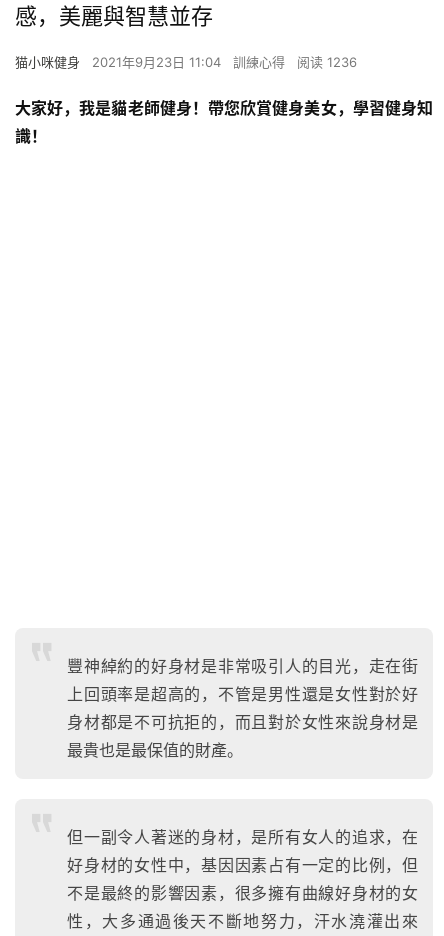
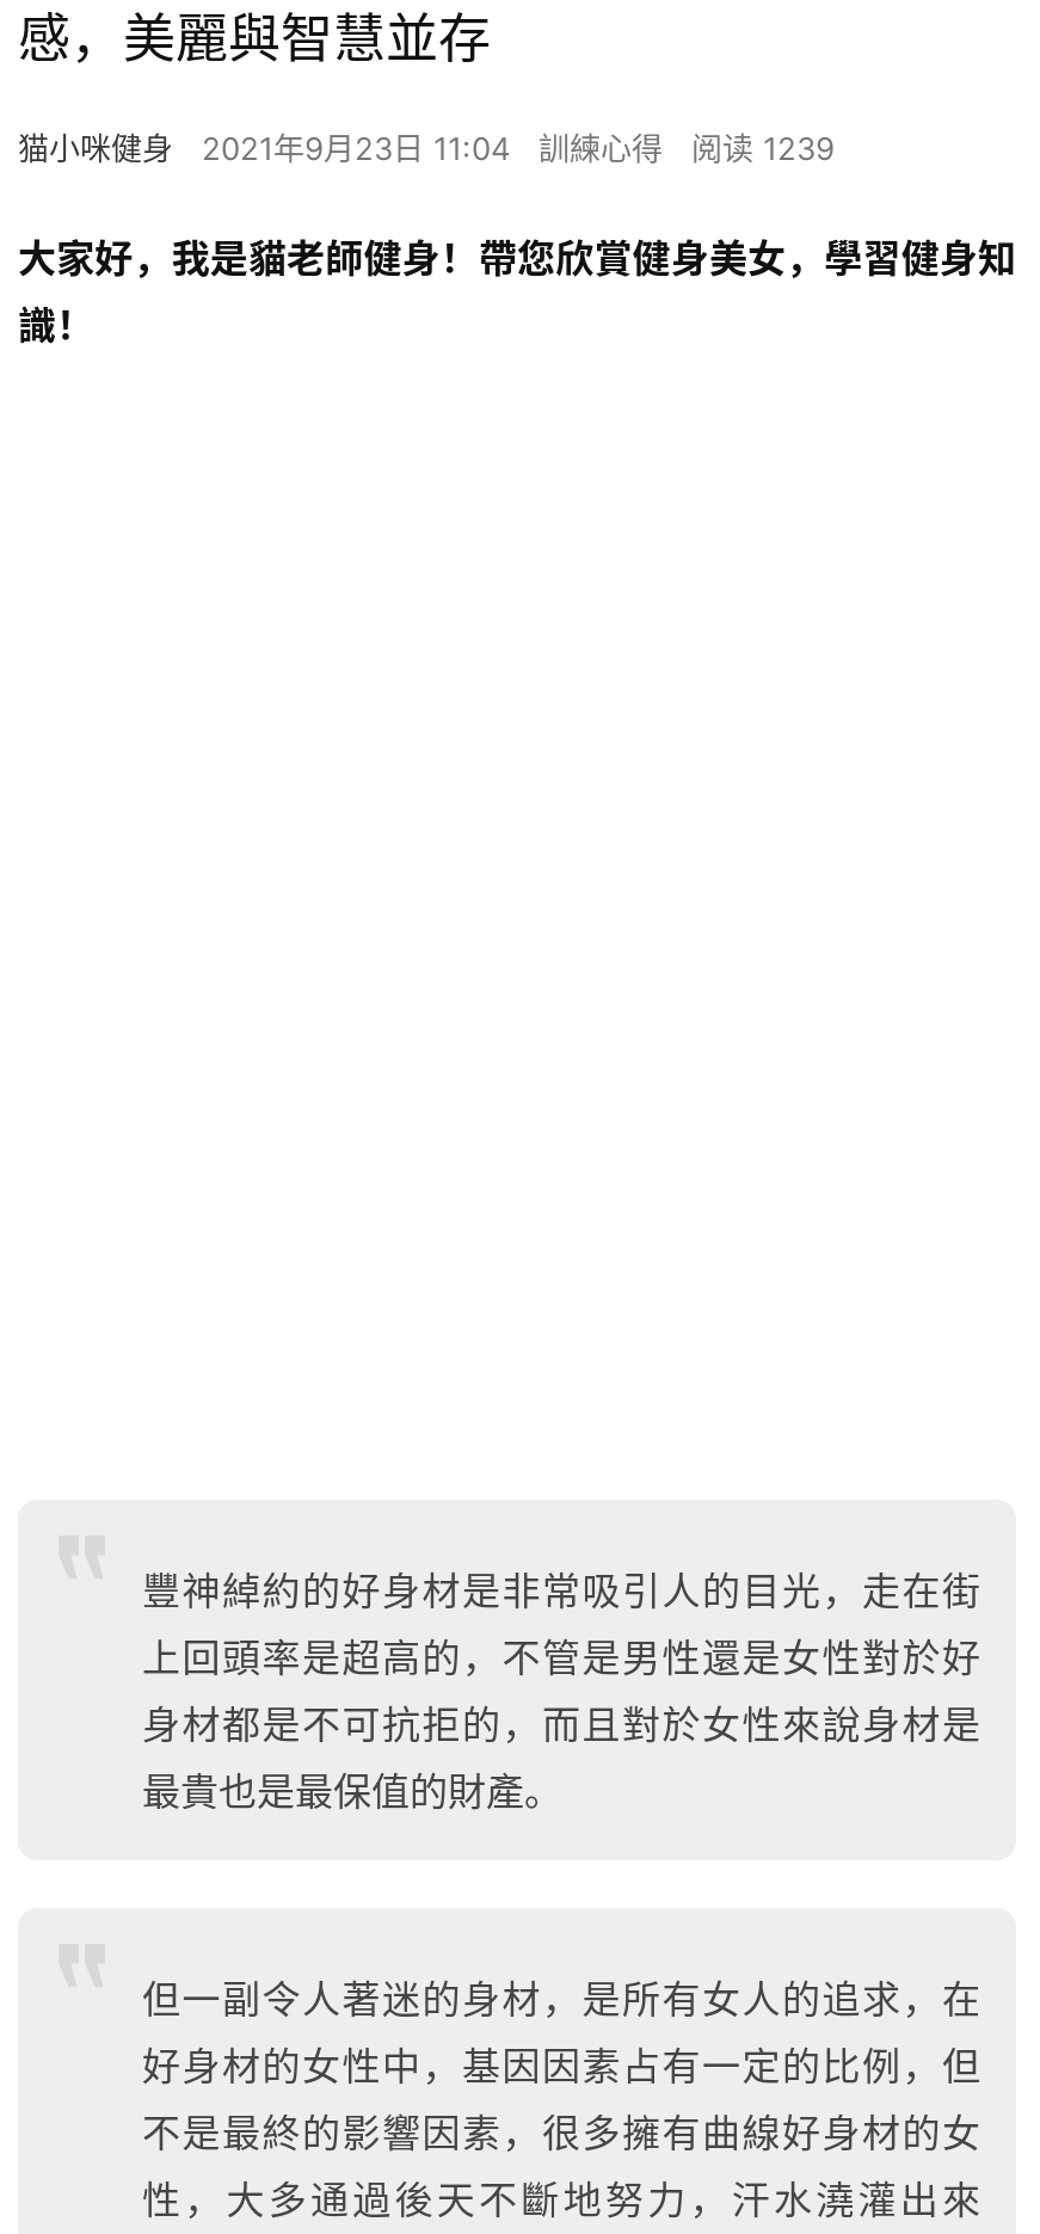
[15,54,357,70] 猫小咪健身 2021年9月23日 11:04 訓練心得 阅读 1236 -> [18,129,835,167] 猫小咪健身 2021年9月23日 11:04 訓練心得 阅读 1239

